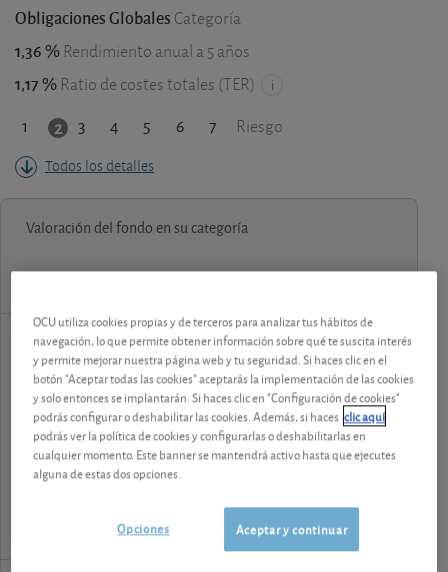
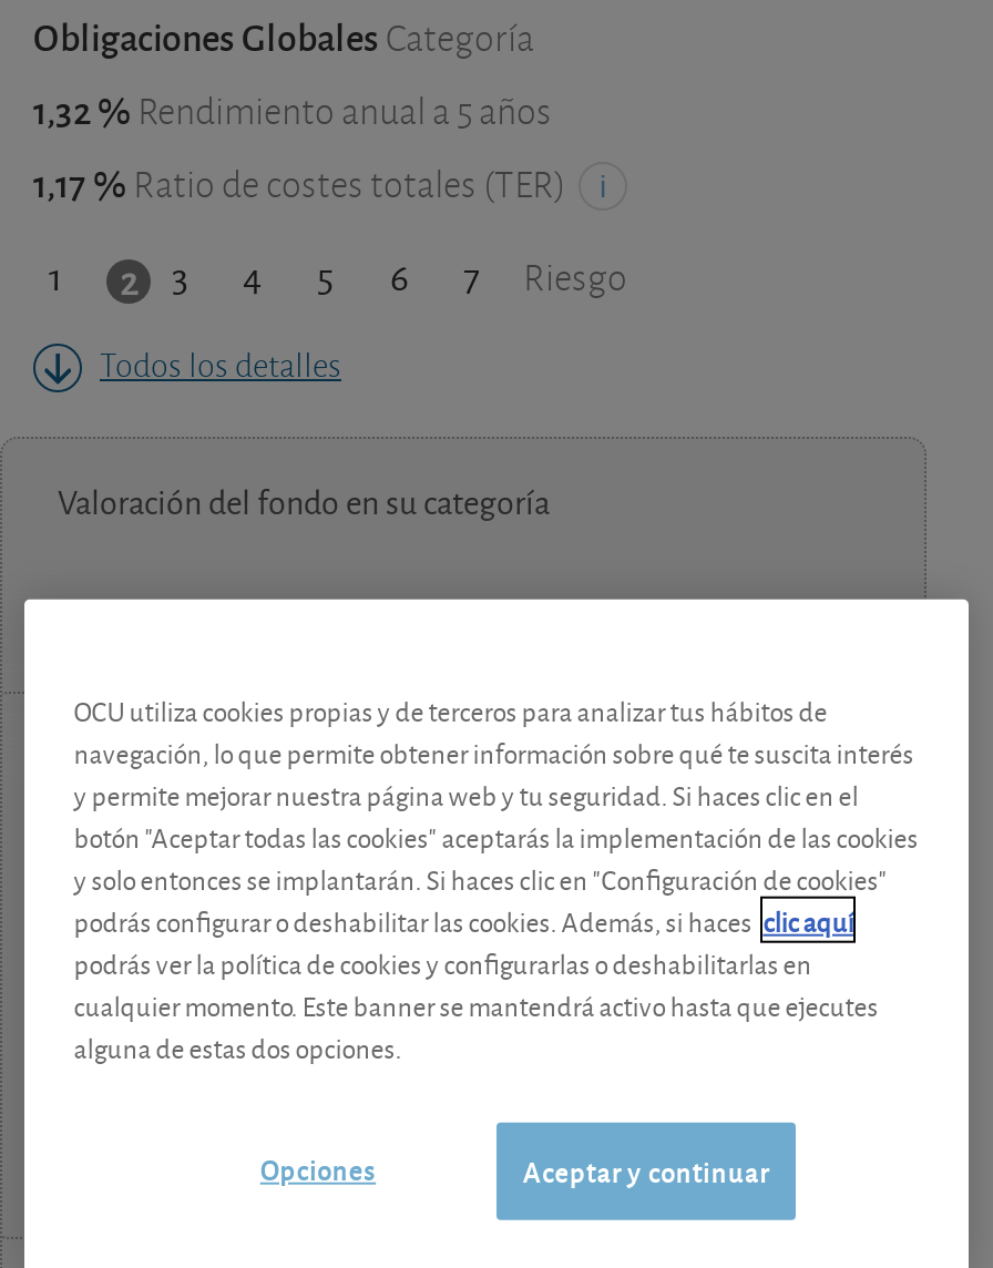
[15,39,250,62] 1,36 % Rendimiento anual a 5 años -> [33,84,552,135] 1,32 % Rendimiento anual a 5 años

